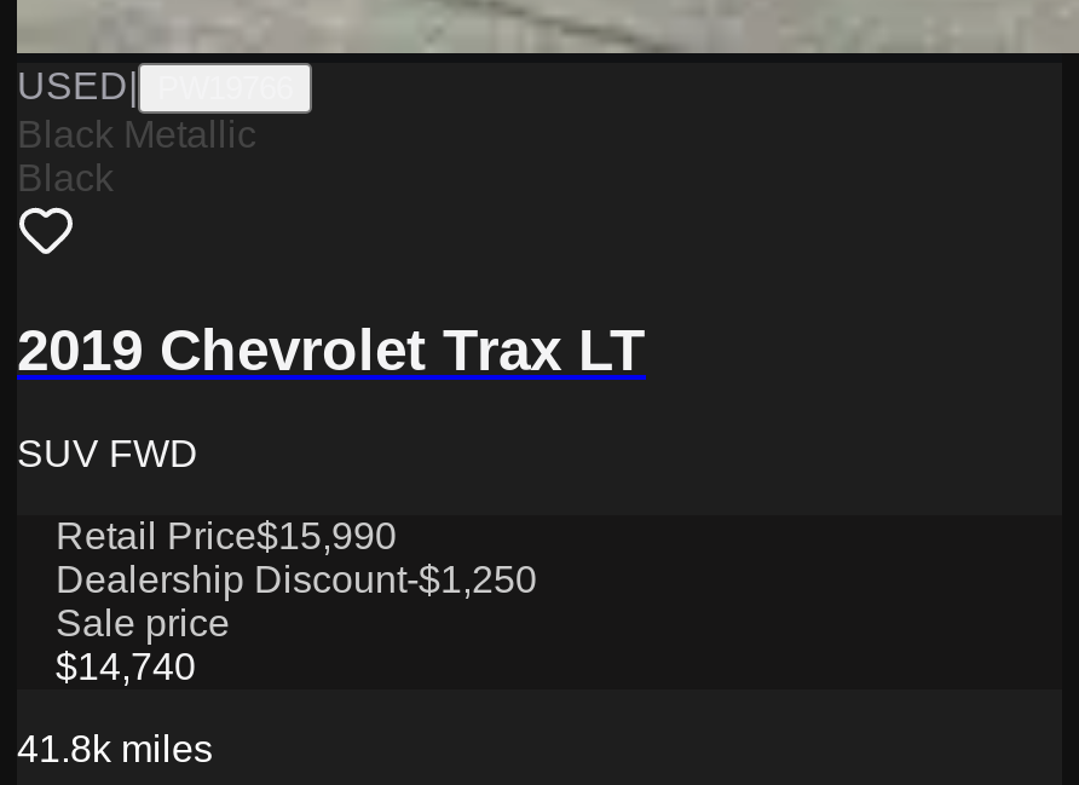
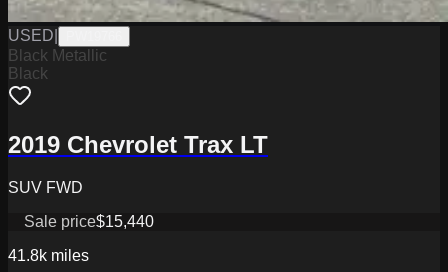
[56,515,537,686] Retail Price$15,990 | Dealership Discount-$1,250 | Sale price | $14,740 -> [24,213,154,230] Sale price$15,440

